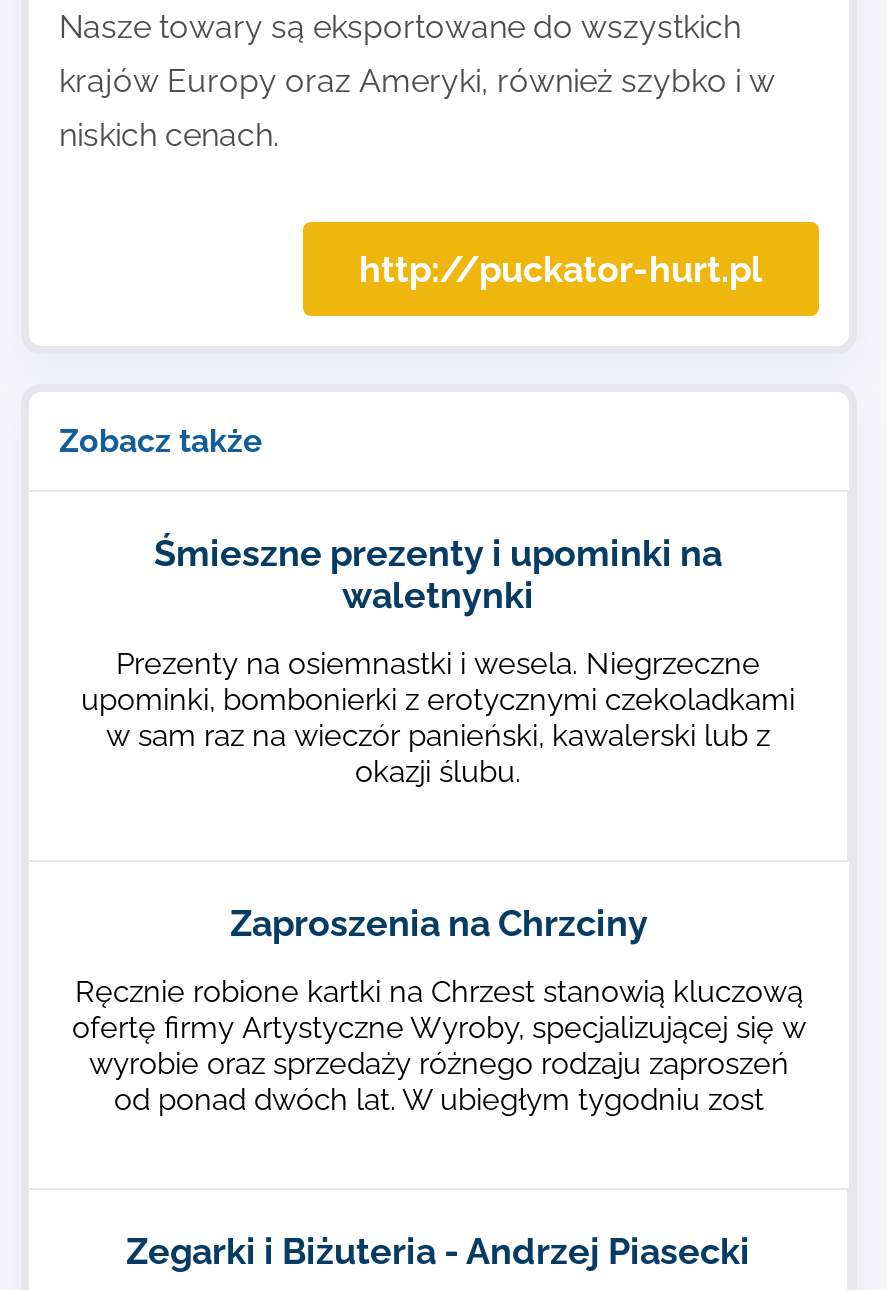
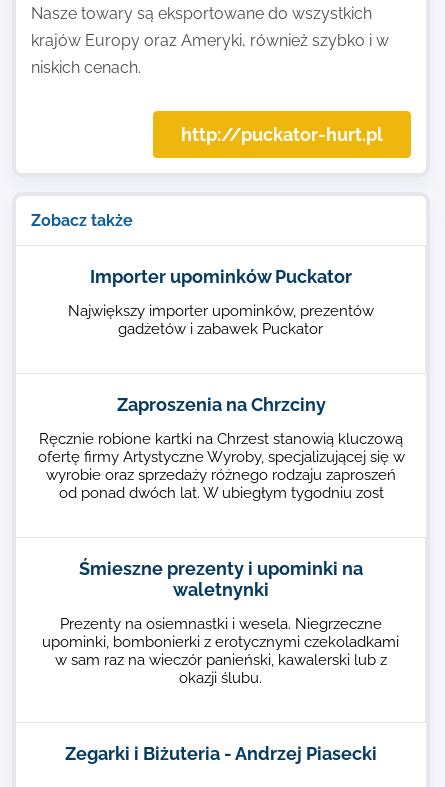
none -> [67,266,373,338] Importer upominków Puckator | Największy importer upominków, prezentów | gadżetów i zabawek Puckator
moved [81,532,795,790] -> [42,558,399,687]: Śmieszne prezenty i upominki na | waletnynki | Prezenty na osiemnastki i wesela. Niegrzeczne | upominki, bombonierki z erotycznymi czekoladkami | w sam raz na wieczór panieński, kawalerski lub z | okazji ślubu.
moved [72,902,806,1118] -> [37,394,404,502]: Zaproszenia na Chrzciny | Ręcznie robione kartki na Chrzest stanowią kluczową | ofertę firmy Artystyczne Wyroby, specjalizującej się w | wyrobie oraz sprzedaży różnego rodzaju zaproszeń | od ponad dwóch lat. W ubiegłym tygodniu zost

